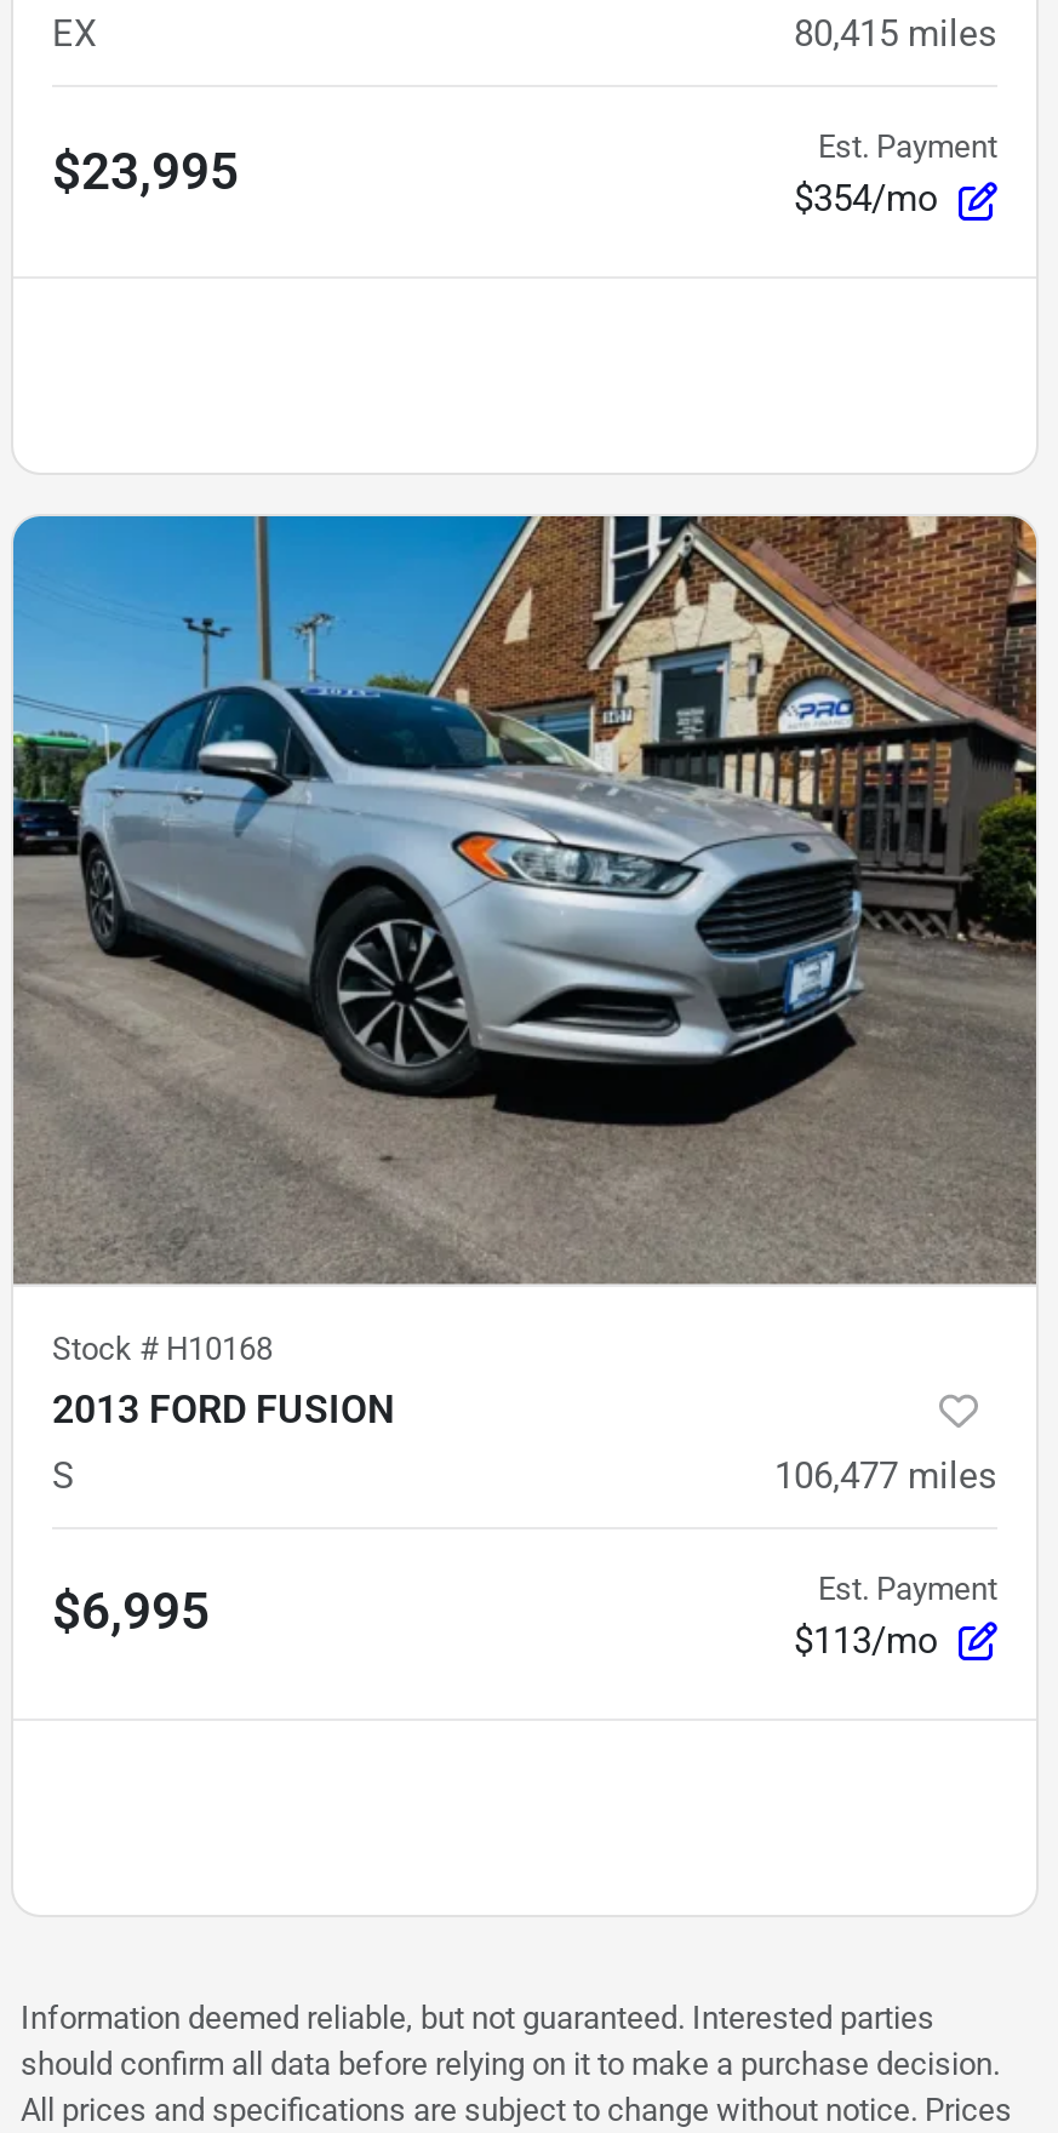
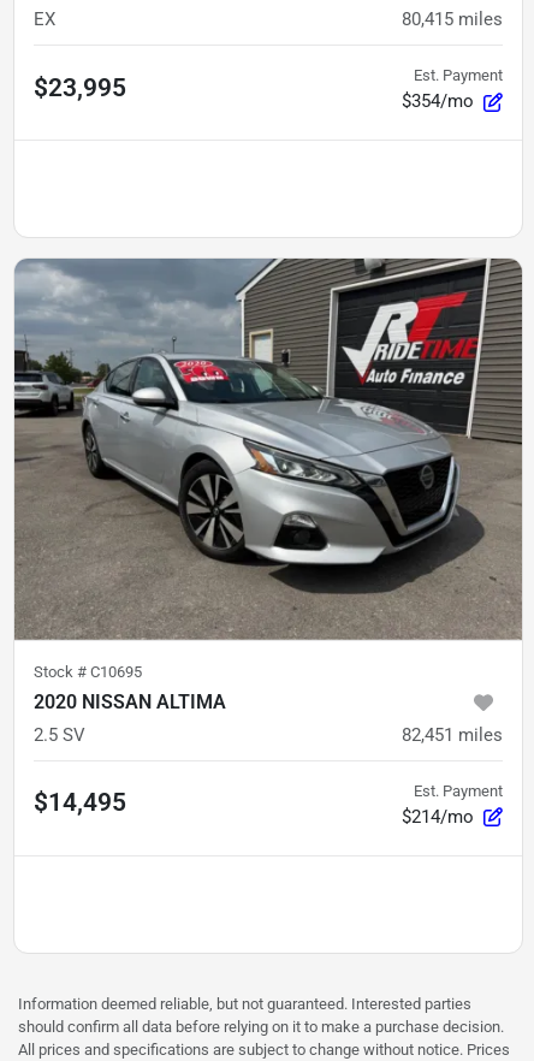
[11,514,1036,1195] [image] -> [13,257,523,618] [image]
[52,1329,394,1431] Stock #H10168 | 2013 FORD FUSION -> [34,662,226,713] Stock #C10695 | 2020 NISSAN ALTIMA
[52,1453,997,1497] S | 106,477 miles -> [34,724,503,745] 2.5 SV | 82,451 miles
[52,1583,210,1641] $6,995 -> [34,788,126,817] $14,495
[794,1618,939,1662] $113/mo -> [402,805,474,827] $214/mo

